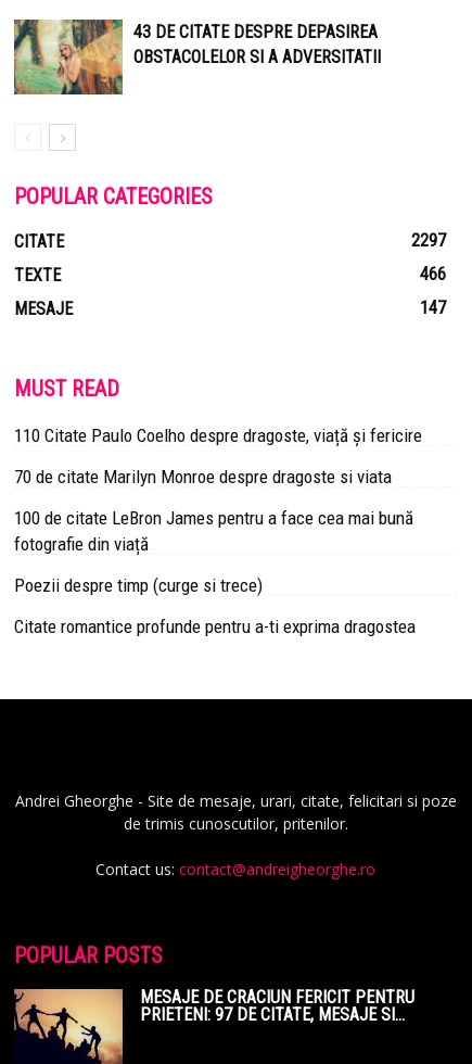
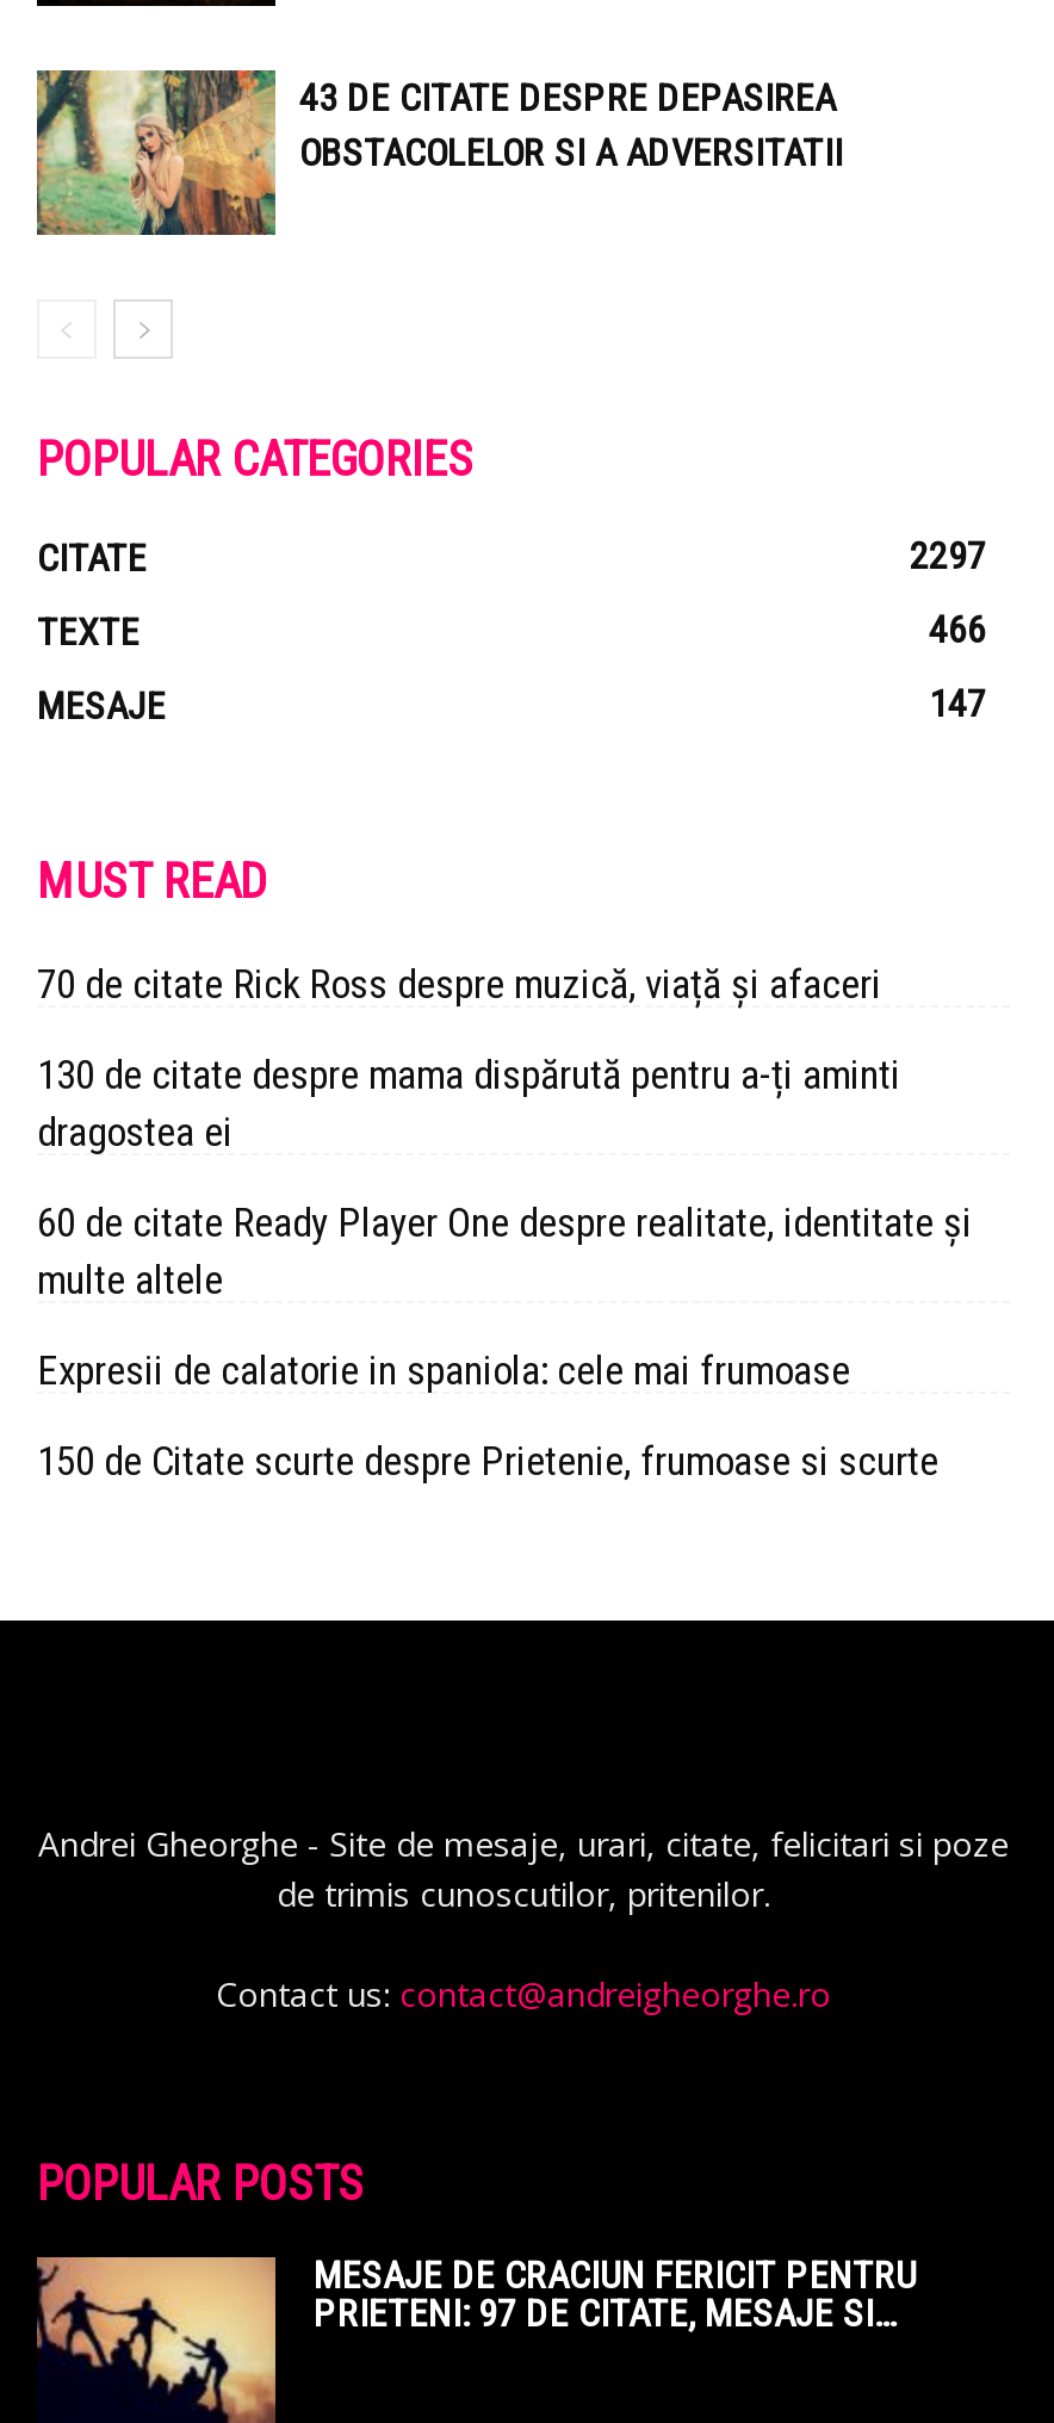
[14,425,422,446] 110 Citate Paulo Coelho despre dragoste, viață și fericire -> [37,961,881,1009] 70 de citate Rick Ross despre muzică, viață și afaceri
[14,466,392,487] 70 de citate Marilyn Monroe despre dragoste si viata -> [37,1052,900,1157] 130 de citate despre mama dispărută pentru a-ți aminti | dragostea ei
[14,507,413,555] 100 de citate LeBron James pentru a face cea mai bună | fotografie din viață -> [37,1200,972,1305] 60 de citate Ready Player One despre realitate, identitate și | multe altele
[14,574,263,596] Poezii despre timp (curge si trece) -> [37,1347,850,1395] Expresii de calatorie in spaniola: cele mai frumoase
[14,616,416,637] Citate romantice profunde pentru a-ti exprima dragostea -> [37,1438,938,1486] 150 de Citate scurte despre Prietenie, frumoase si scurte

